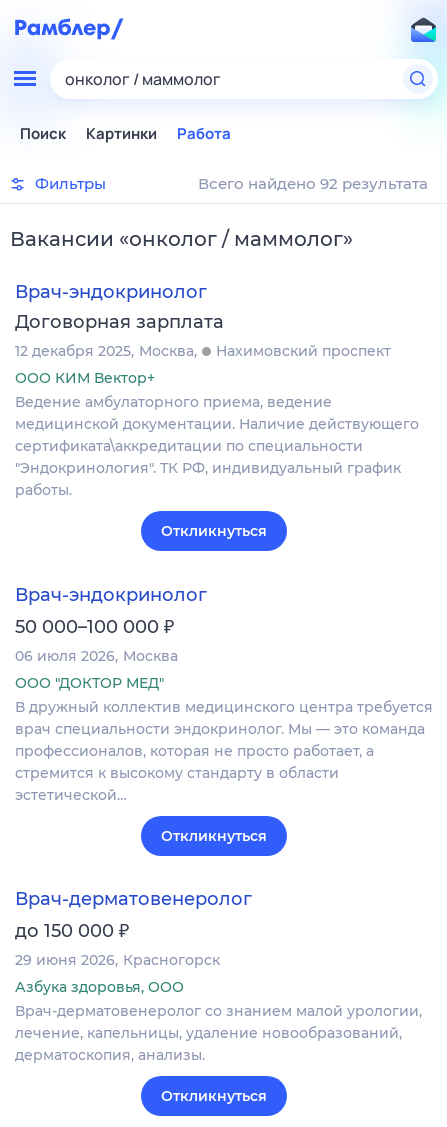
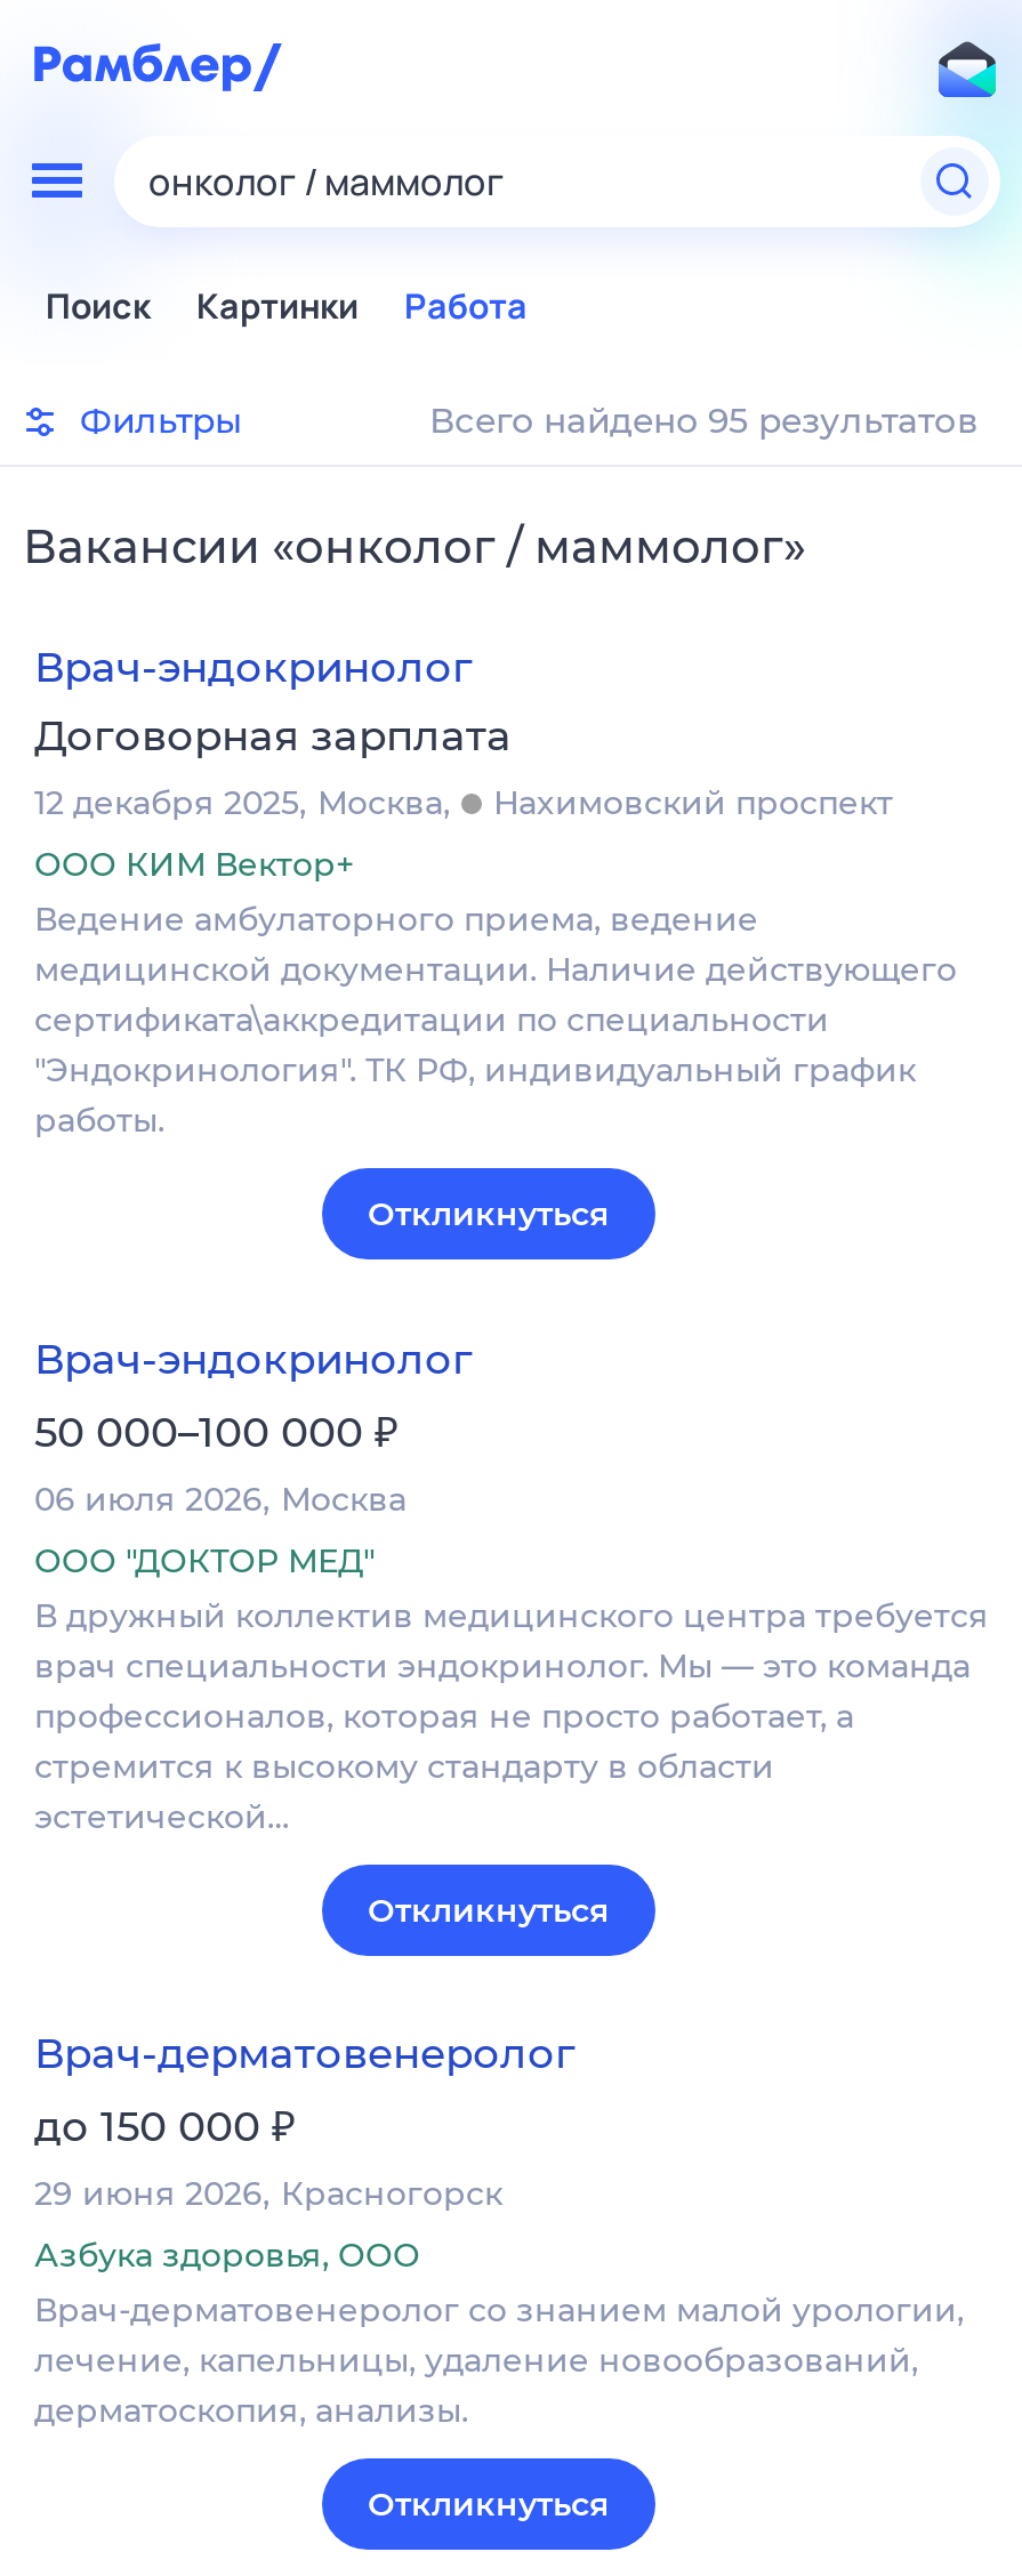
[198,174,428,193] Всего найдено 92 результата -> [429,399,977,442] Всего найдено 95 результатов

